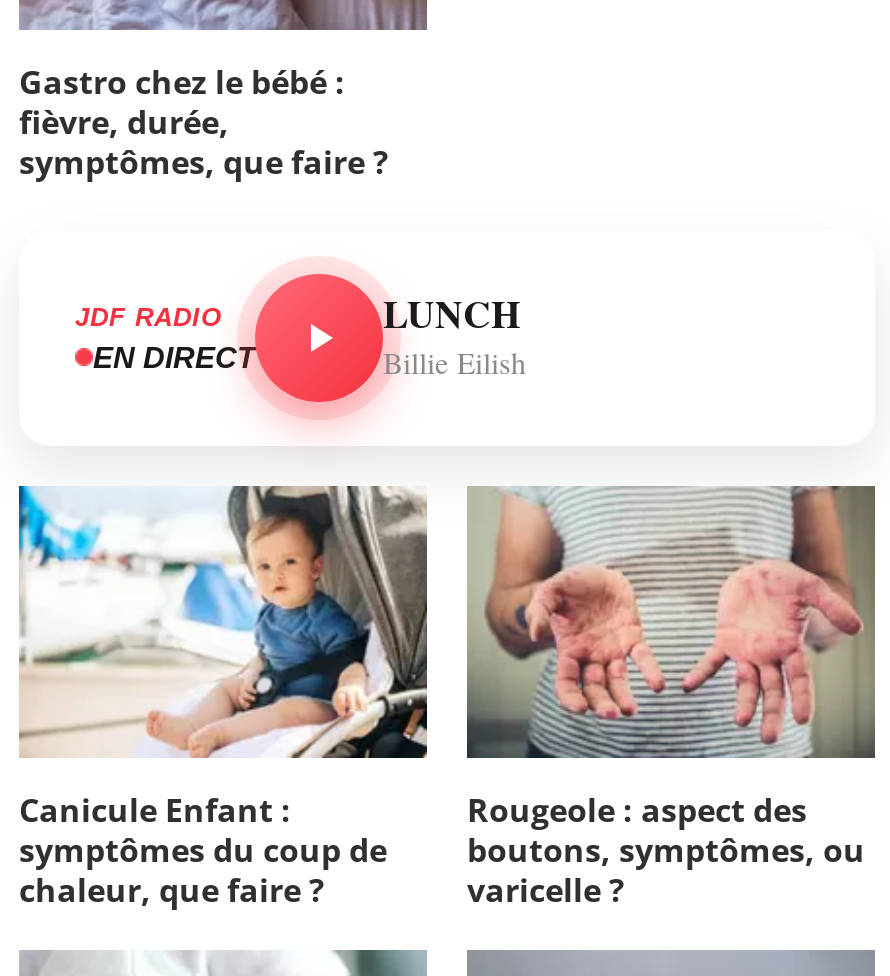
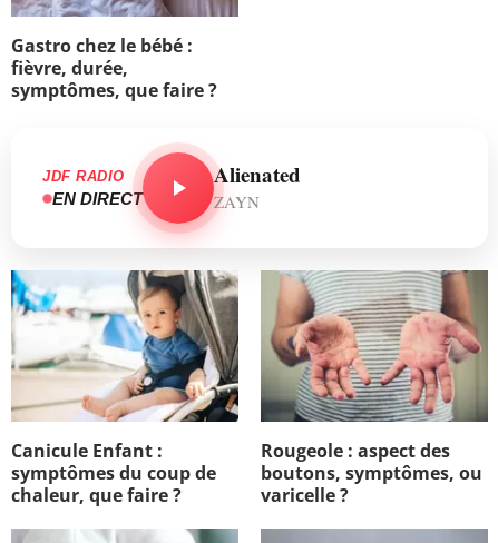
[383,286,527,382] LUNCH | Billie Eilish -> [214,159,301,213] Alienated | ZAYN

